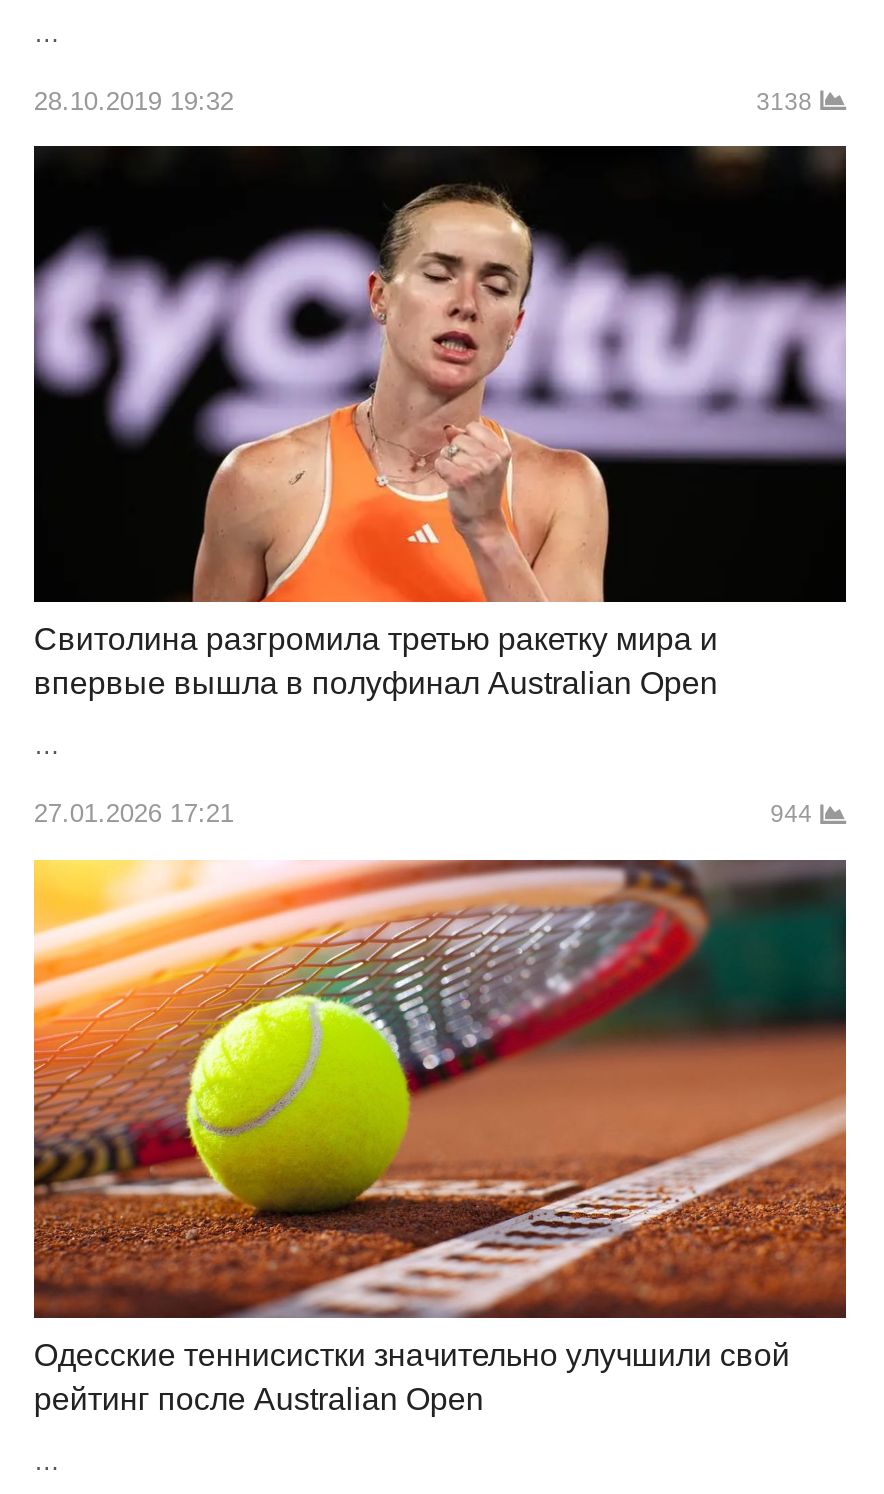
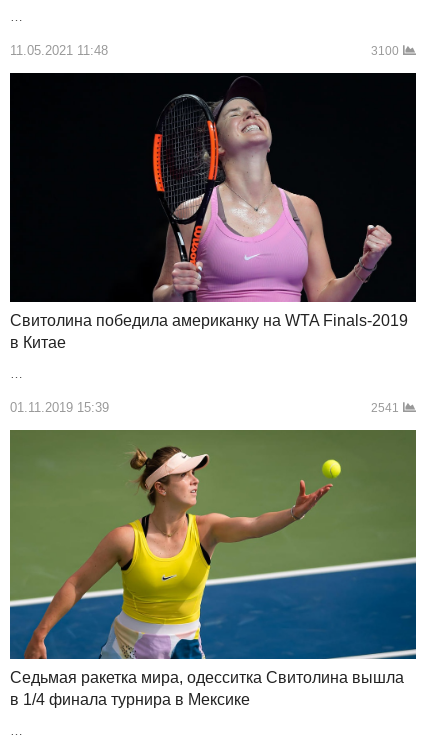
[34,85,812,115] 28.10.2019 19:32 | 3138 -> [10,43,399,58] 11.05.2021 11:48 | 3100
[32,144,848,701] [image] | Свитолина разгромила третью ракетку мира и | впервые вышла в полуфинал Australian Open -> [9,72,417,350] [image] | Свитолина победила американку на WTA Finals-2019 | в Китае
[34,799,812,829] 27.01.2026 17:21 | 944 -> [10,399,399,414] 01.11.2019 15:39 | 2541
[32,858,848,1415] [image] | Одесские теннисистки значительно улучшили свой | рейтинг после Australian Open -> [9,429,417,708] [image] | Седьмая ракетка мира, одесситка Свитолина вышла | в 1/4 финала турнира в Мексике

